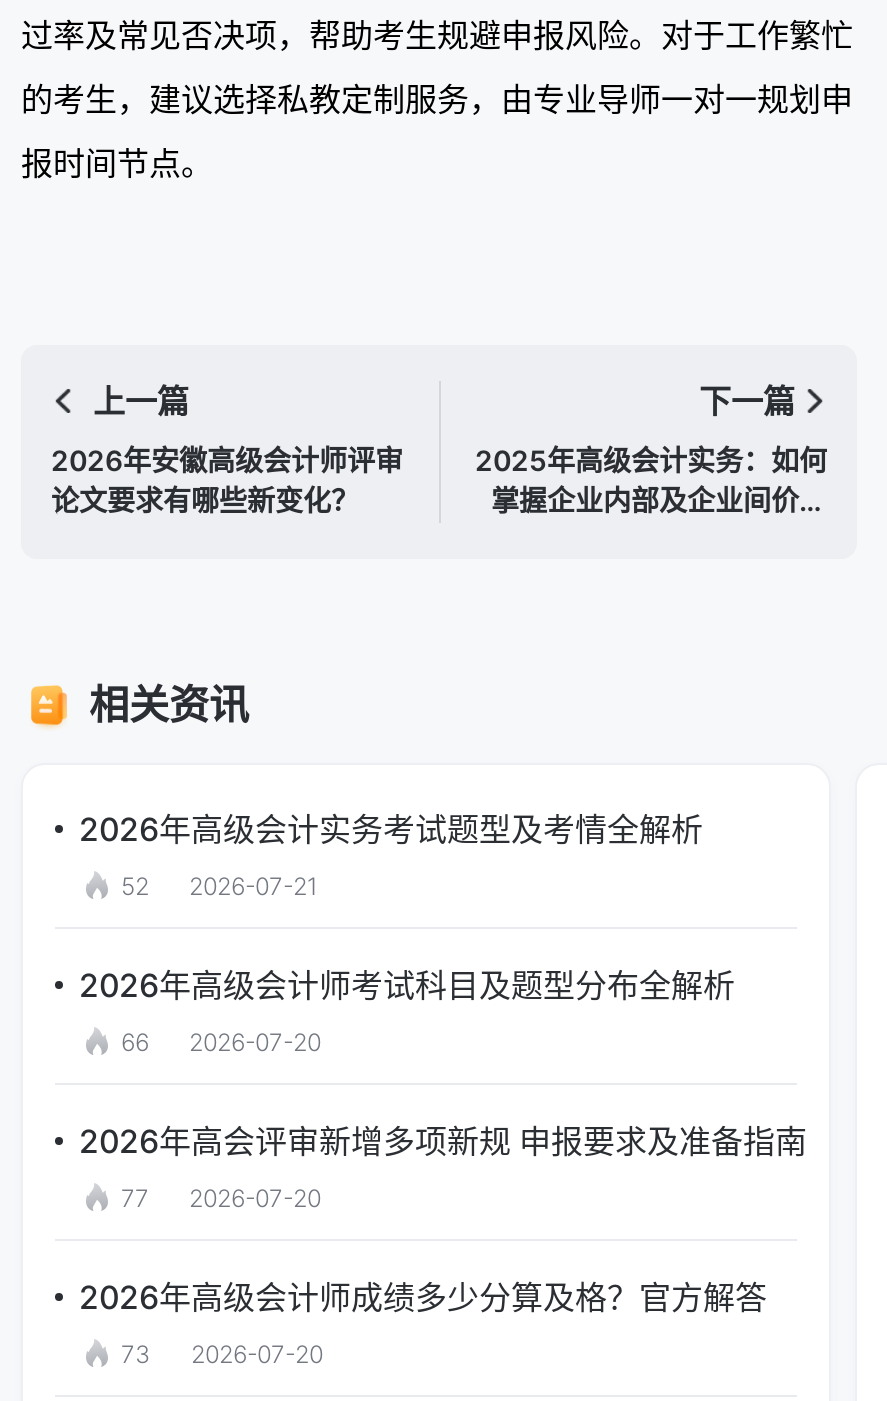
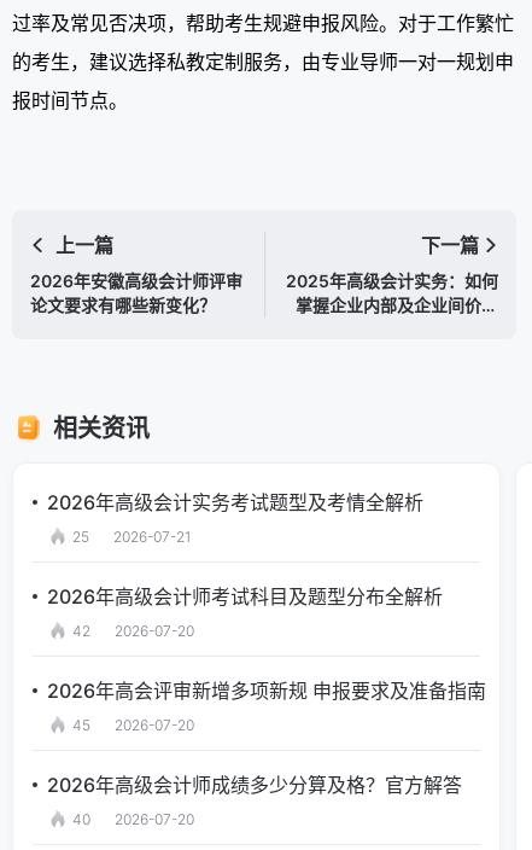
[121,870,317,900] 52 2026-07-21 -> [72,528,191,546] 25 2026-07-21
[121,1026,321,1056] 66 2026-07-20 -> [72,622,194,640] 42 2026-07-20
[121,1182,321,1212] 77 2026-07-20 -> [72,716,194,734] 45 2026-07-20
[121,1338,323,1368] 73 2026-07-20 -> [72,810,194,828] 40 2026-07-20

